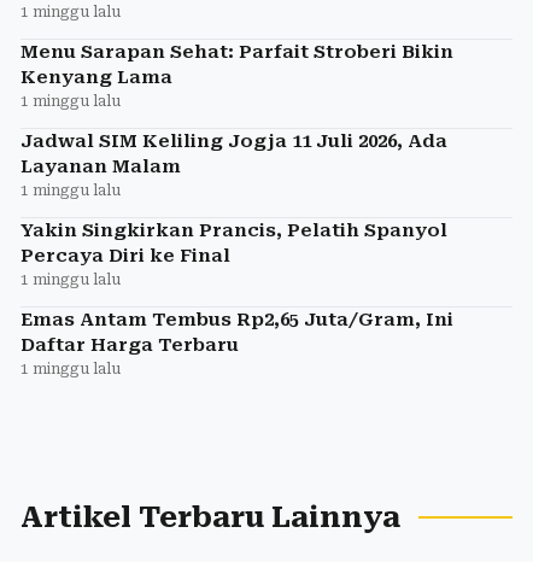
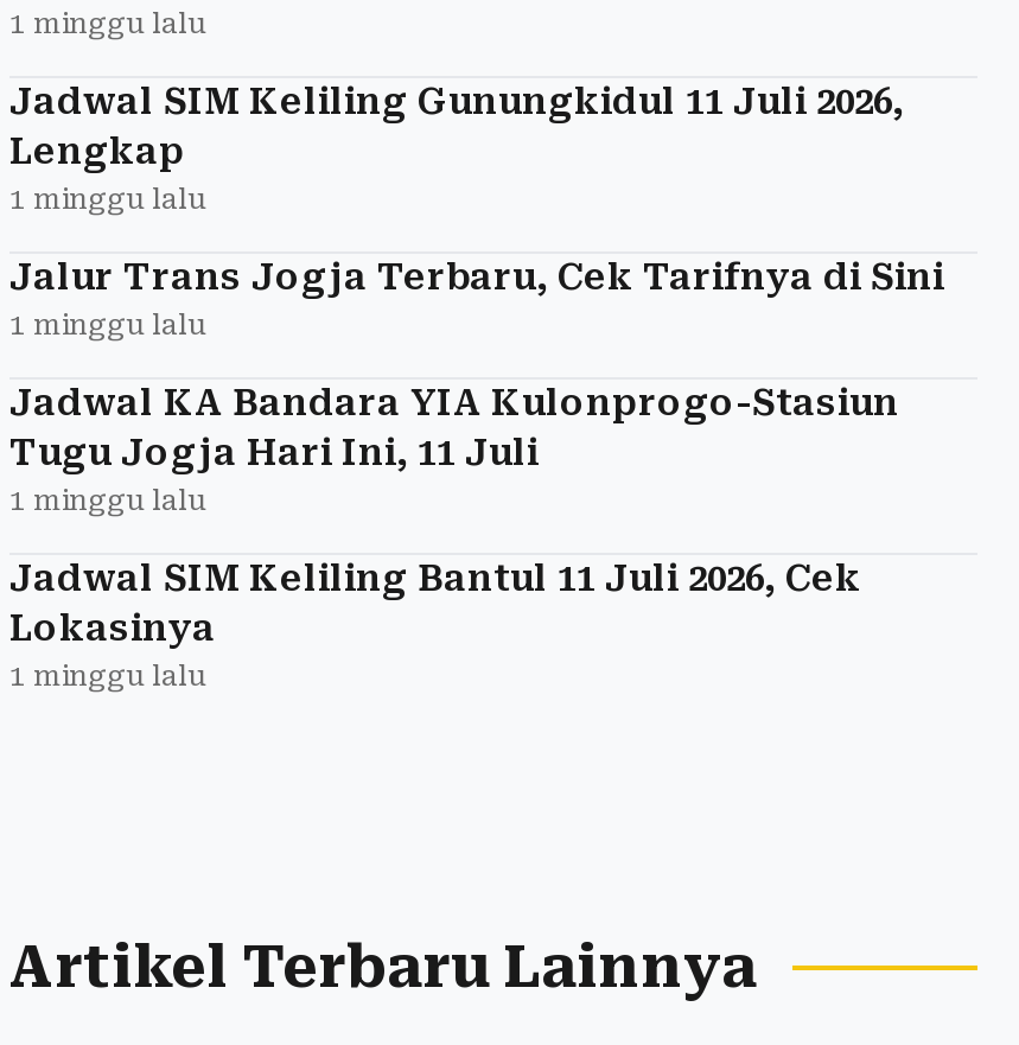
[20,41,453,88] Menu Sarapan Sehat: Parfait Stroberi Bikin | Kenyang Lama -> [9,80,904,173] Jadwal SIM Keliling Gunungkidul 11 Juli 2026, | Lengkap
[20,130,447,177] Jadwal SIM Keliling Jogja 11 Juli 2026, Ada | Layanan Malam -> [9,256,944,298] Jalur Trans Jogja Terbaru, Cek Tarifnya di Sini
[20,219,447,266] Yakin Singkirkan Prancis, Pelatih Spanyol | Percaya Diri ke Final -> [9,381,899,474] Jadwal KA Bandara YIA Kulonprogo-Stasiun | Tugu Jogja Hari Ini, 11 Juli
[20,308,453,356] Emas Antam Tembus Rp2,65 Juta/Gram, Ini | Daftar Harga Terbaru -> [9,557,861,650] Jadwal SIM Keliling Bantul 11 Juli 2026, Cek | Lokasinya

